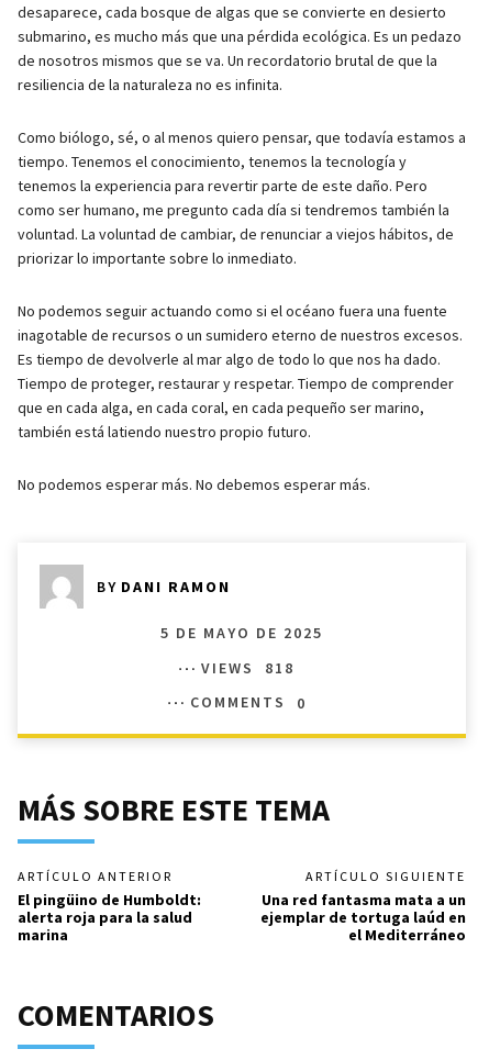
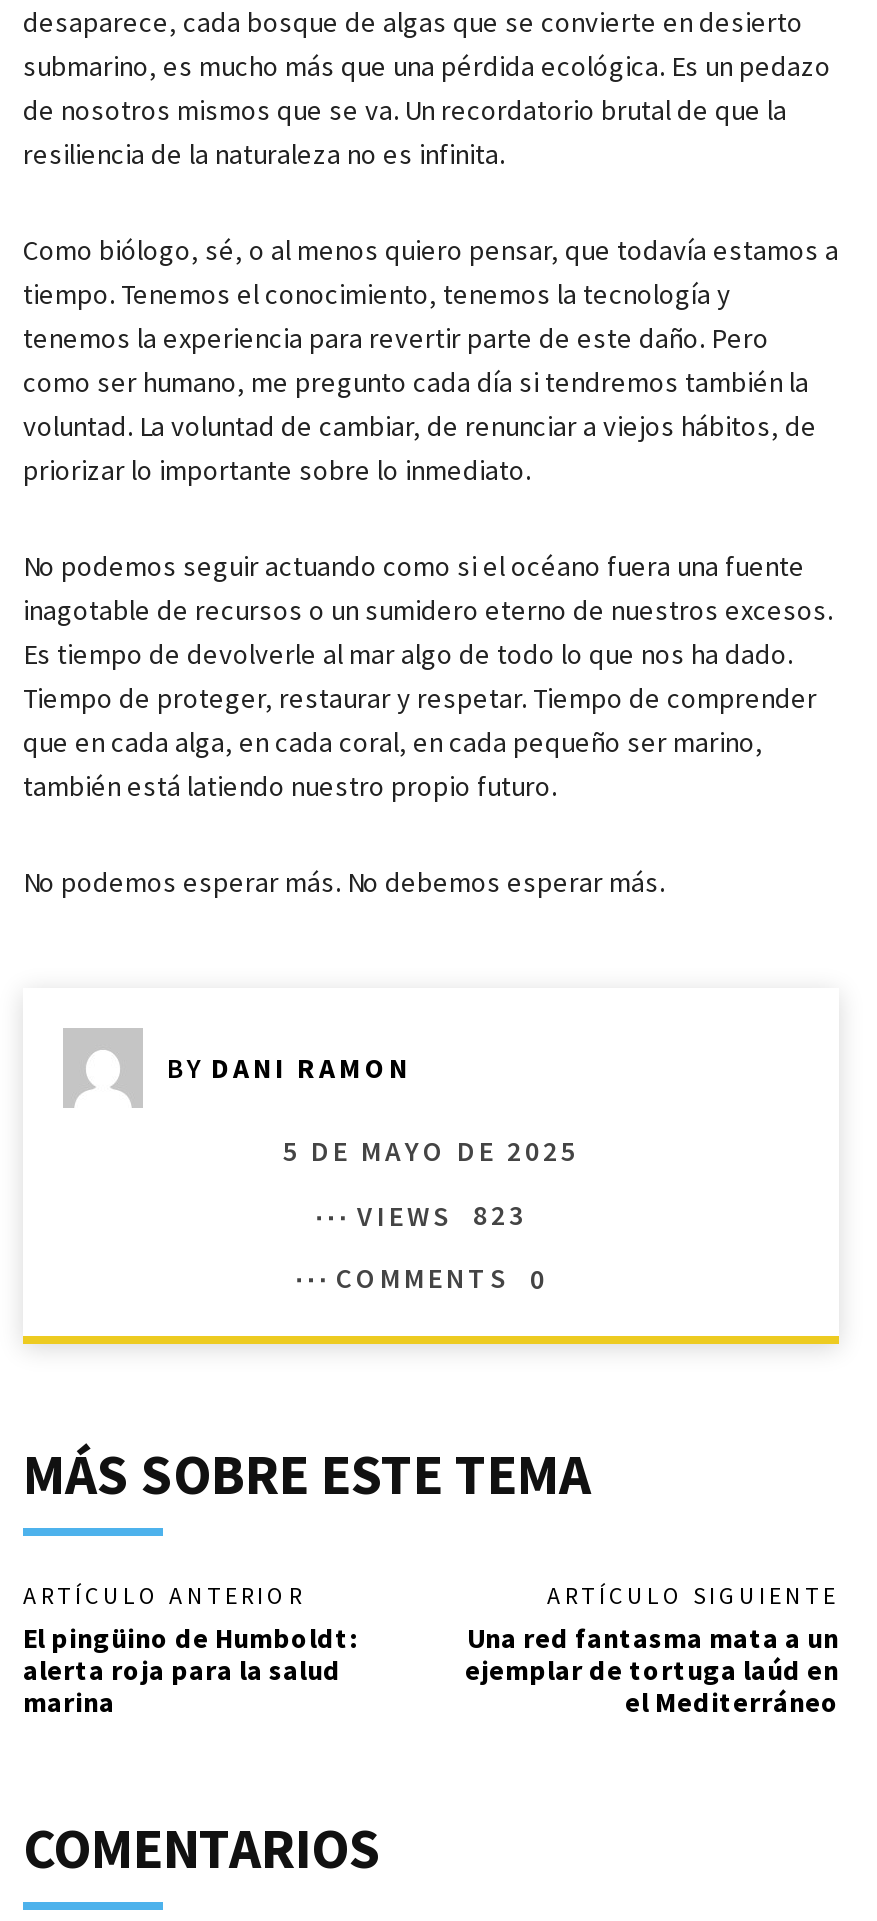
[201,658,294,677] VIEWS 818 -> [357,1197,527,1233] VIEWS 823

